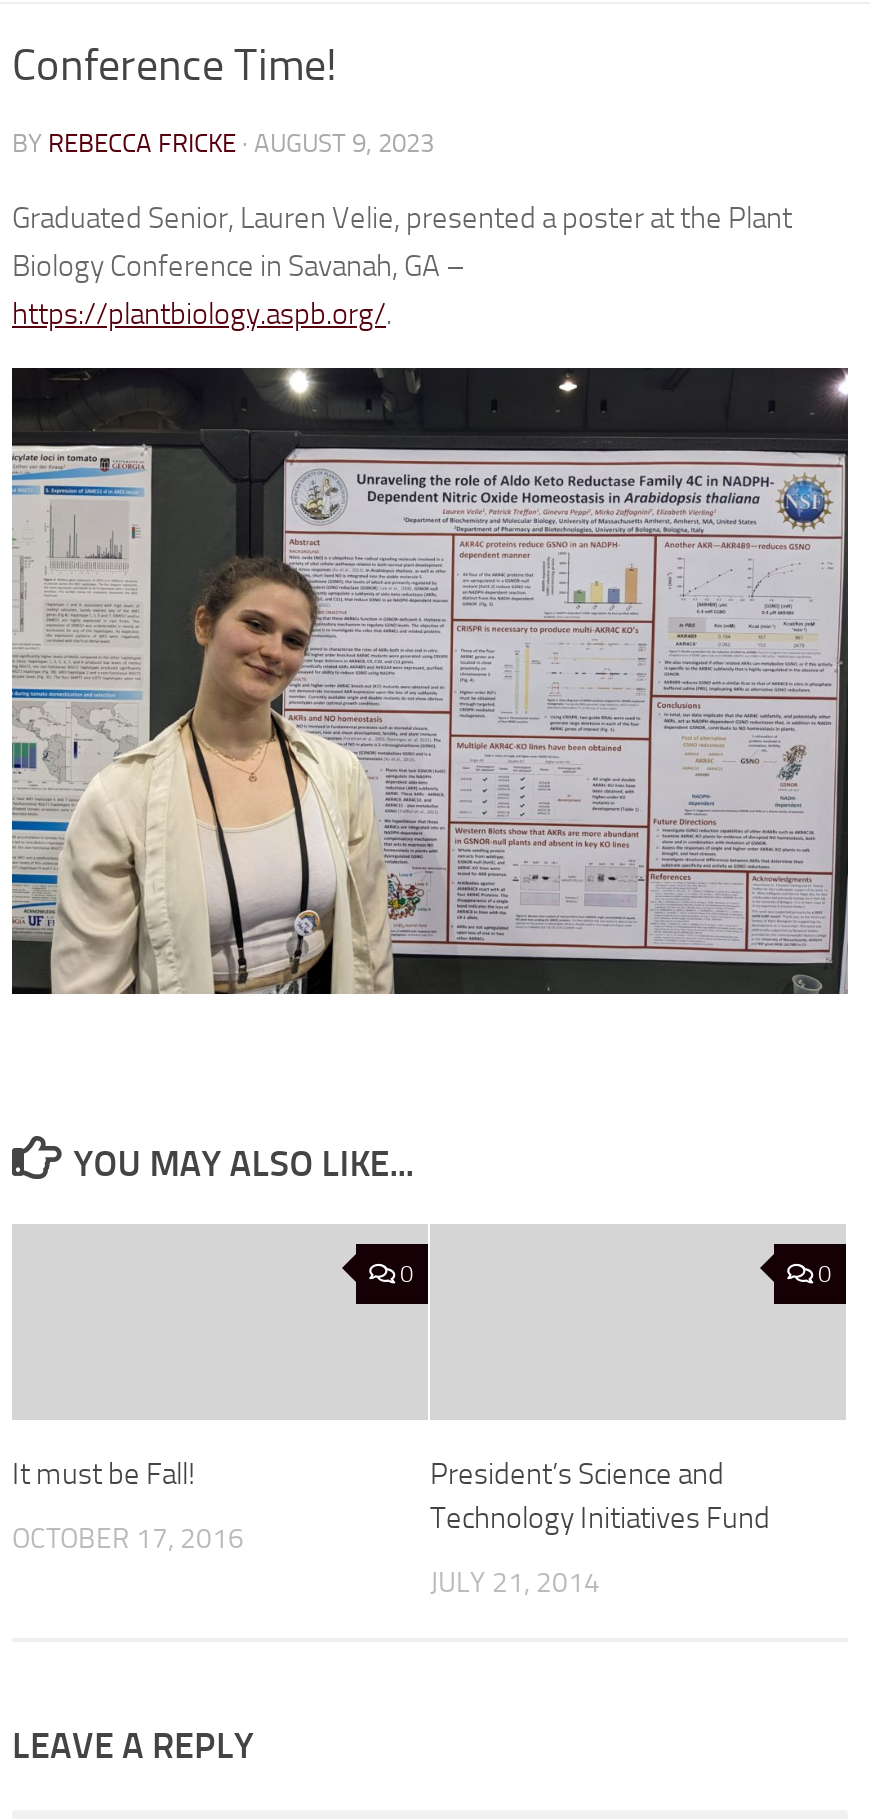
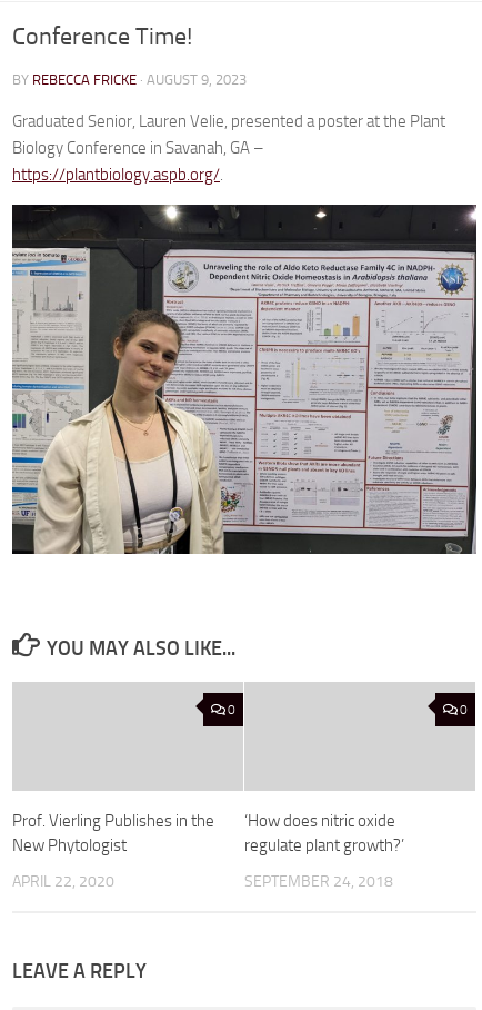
[12,1457,196,1493] It must be Fall! -> [12,810,214,855] Prof. Vierling Publishes in the | New Phytologist
[430,1457,770,1537] President’s Science and | Technology Initiatives Fund -> [244,810,404,855] ‘How does nitric oxide | regulate plant growth?’
[12,1523,244,1557] OCTOBER 17, 2016 -> [12,872,114,890] APRIL 22, 2020
[430,1567,600,1601] JULY 21, 2014 -> [244,872,393,890] SEPTEMBER 24, 2018

